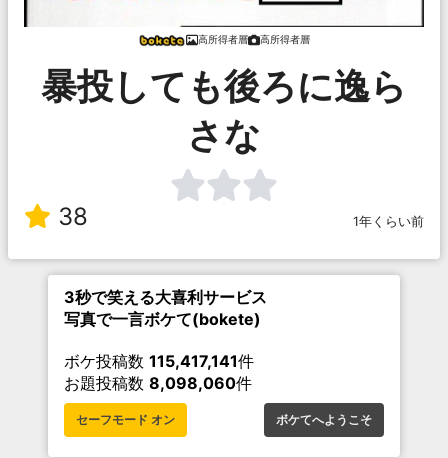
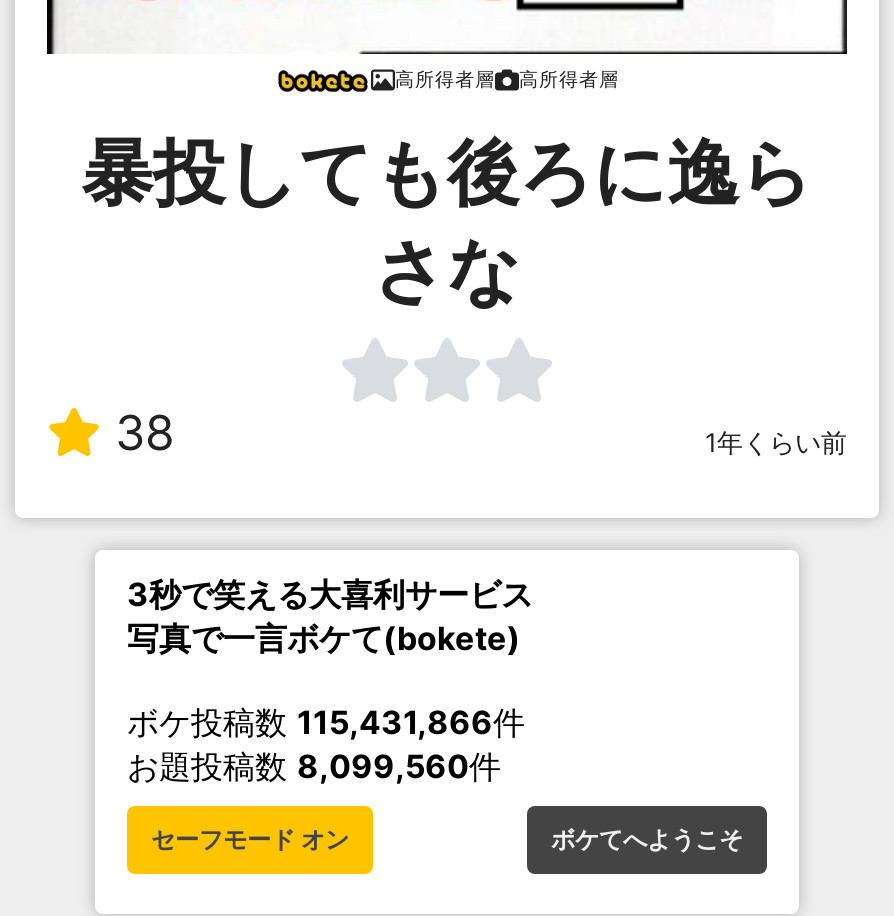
[64,351,254,371] ボケ投稿数115,417,141件 -> [127,702,525,742] ボケ投稿数115,431,866件
[64,373,252,393] お題投稿数8,098,060件 -> [127,746,501,786] お題投稿数8,099,560件

